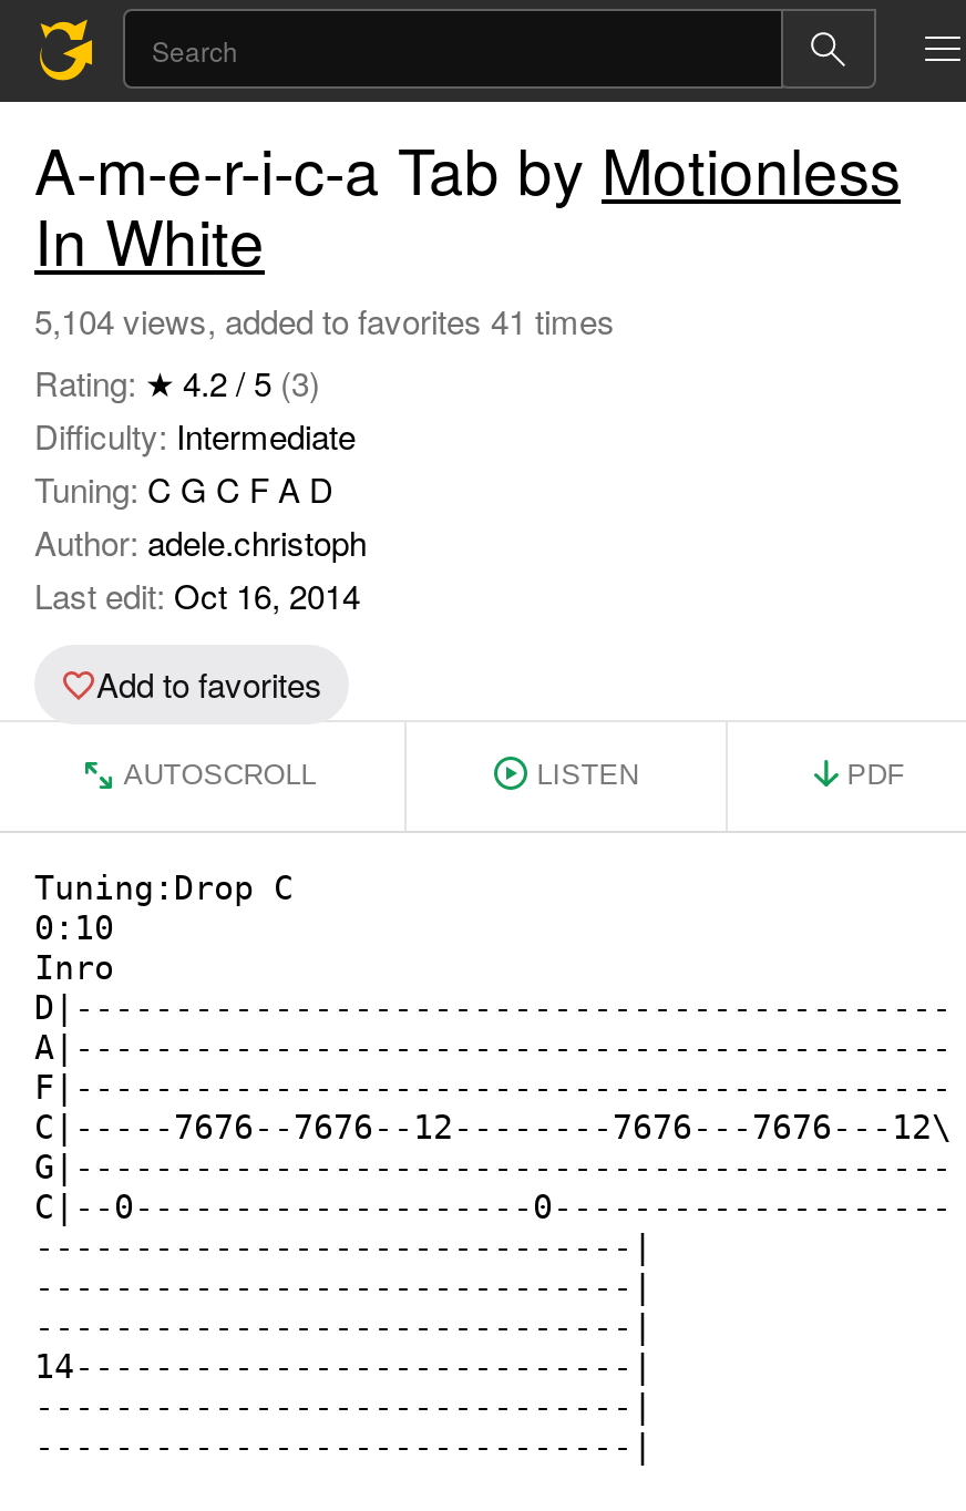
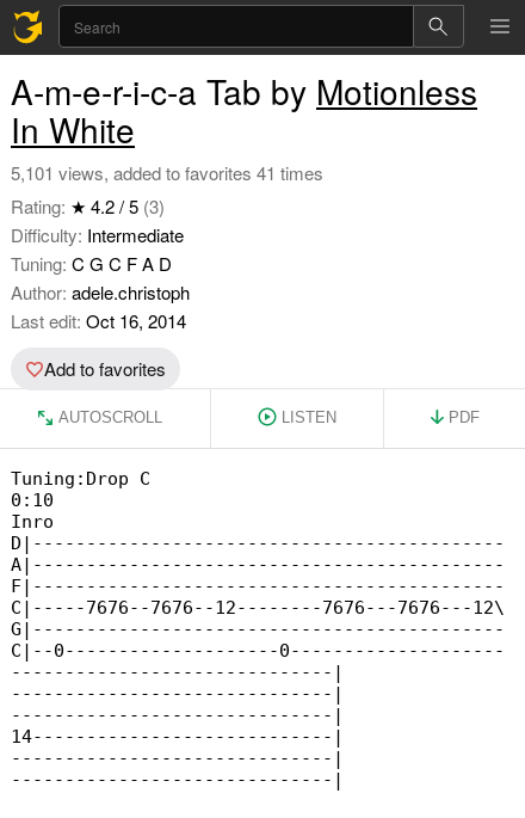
[34,297,615,343] 5,104 views, added to favorites 41 times -> [11,160,323,185] 5,101 views, added to favorites 41 times

